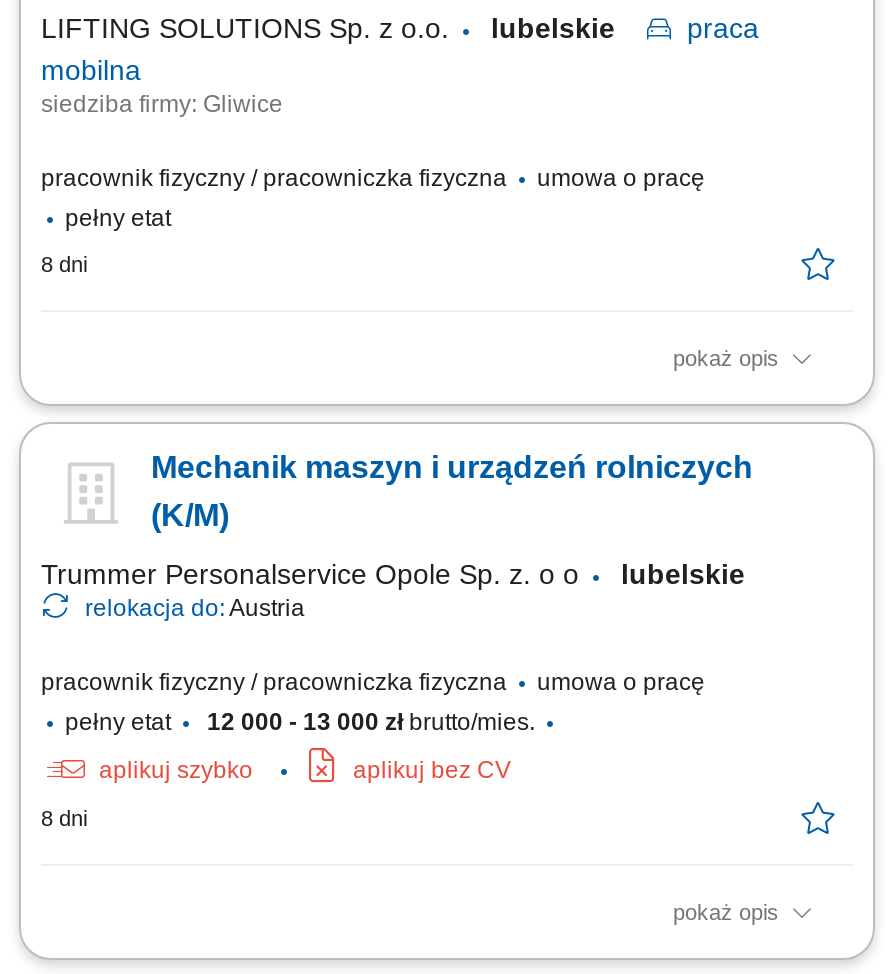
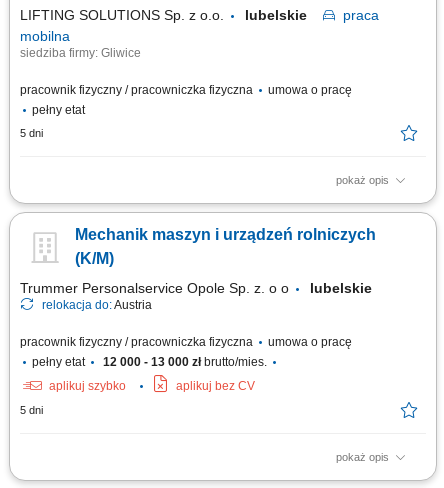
[41,252,87,276] 8 dni -> [20,127,43,139] 5 dni
[41,806,87,830] 8 dni -> [20,404,43,416] 5 dni

